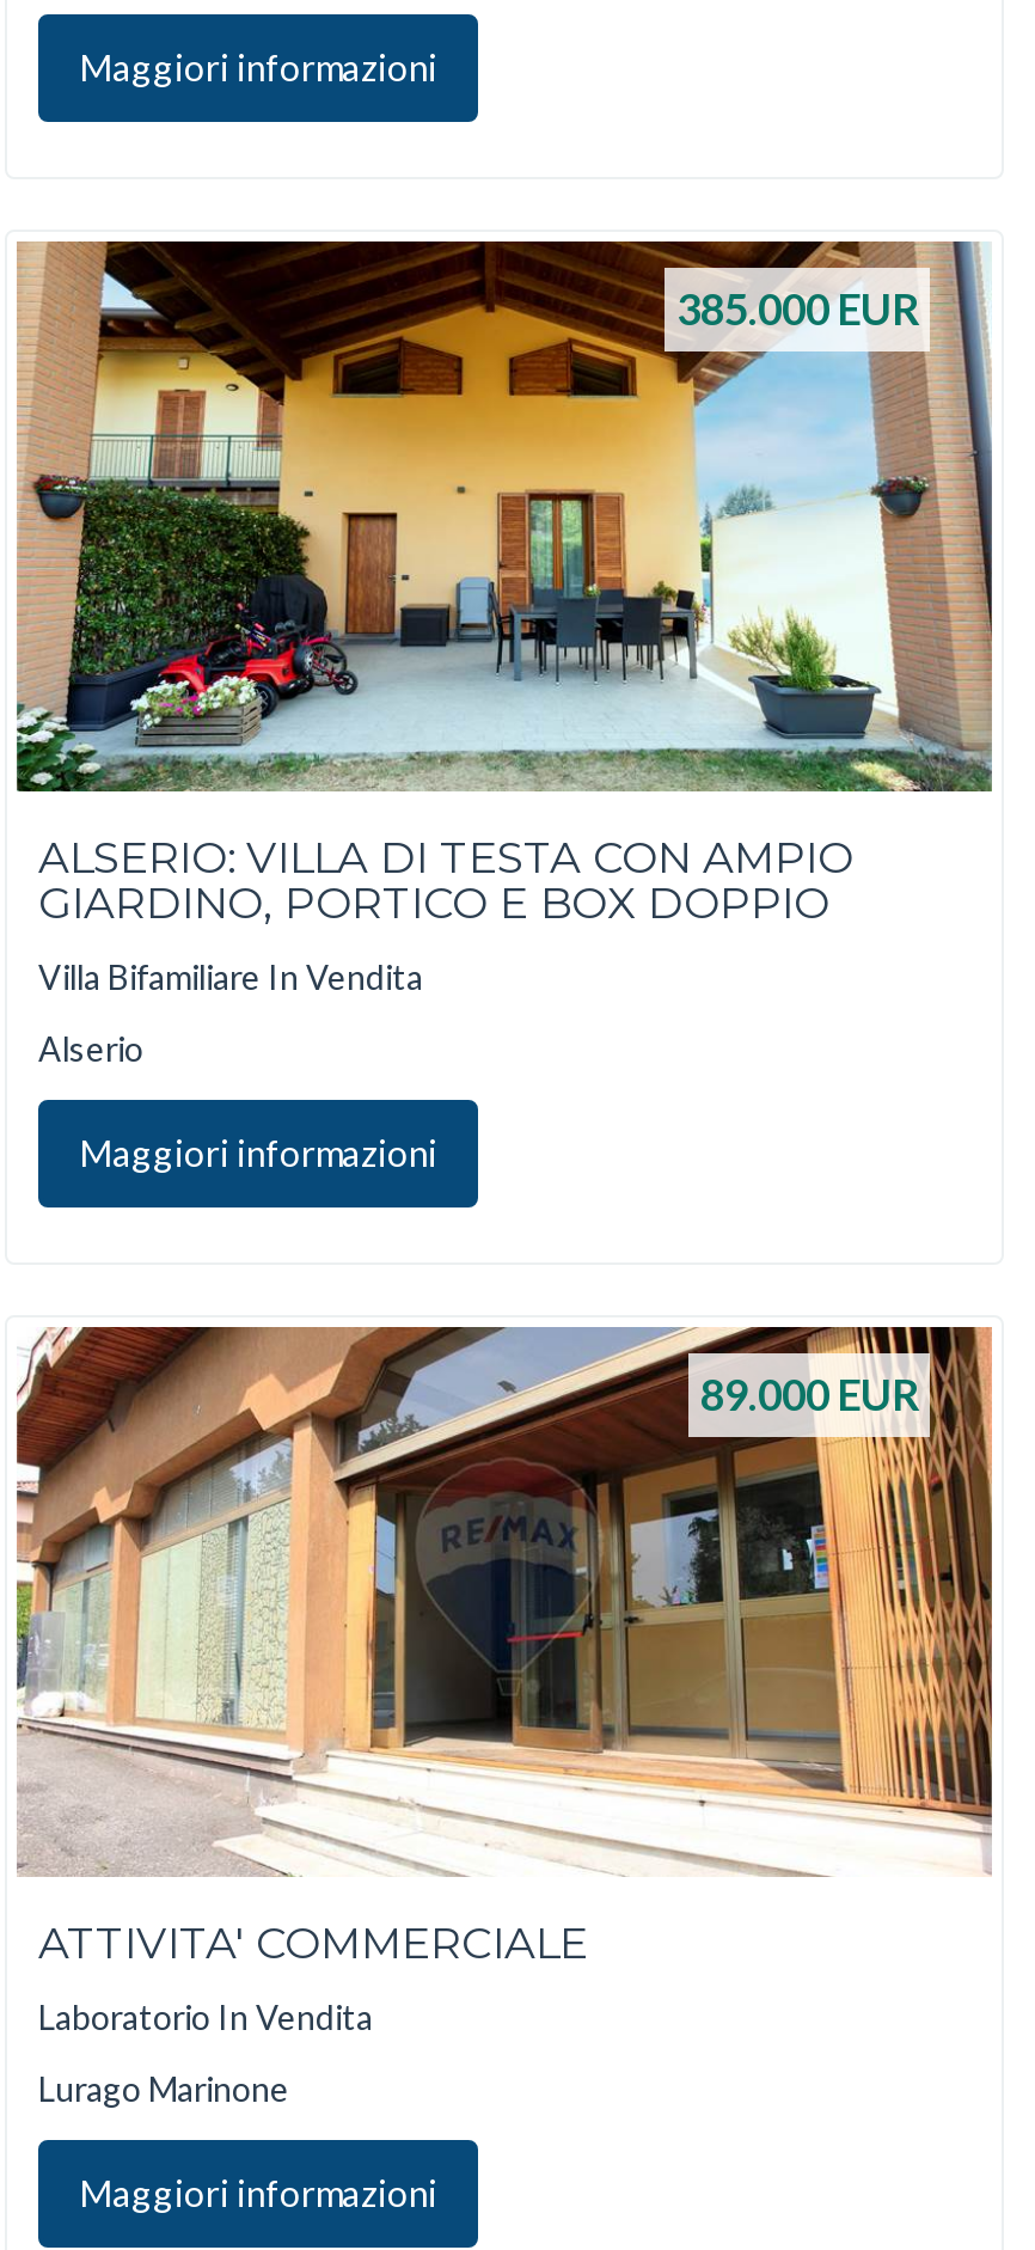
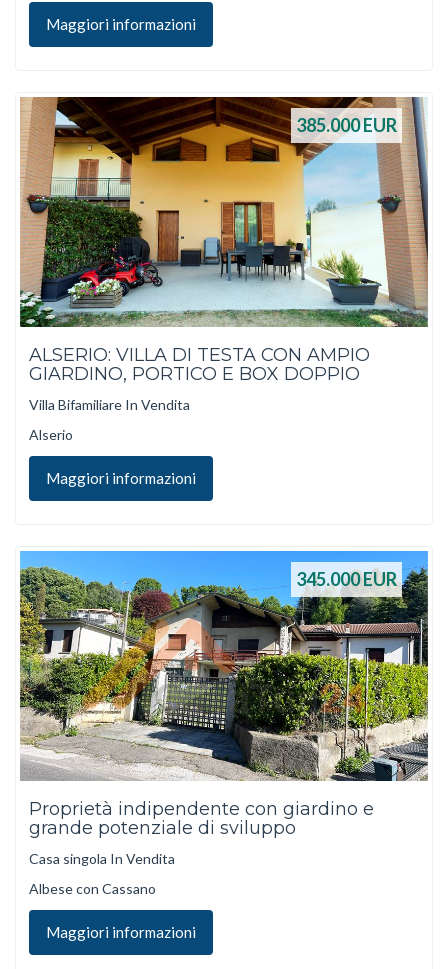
[17,1325,994,1875] [image] | 89.000 EUR -> [19,550,429,782] [image] | 345.000 EUR
[38,1918,588,1970] ATTIVITA' COMMERCIALE -> [29,798,374,839] Proprietà indipendente con giardino e | grande potenziale di sviluppo
[38,1995,373,2036] Laboratorio In Vendita -> [29,849,175,866] Casa singola In Vendita
[38,2068,289,2109] Lurago Marinone -> [29,880,156,897] Albese con Cassano

